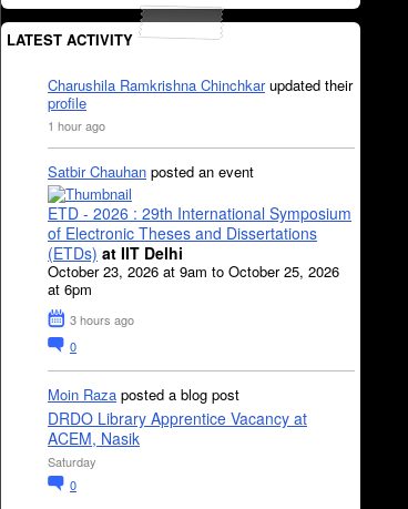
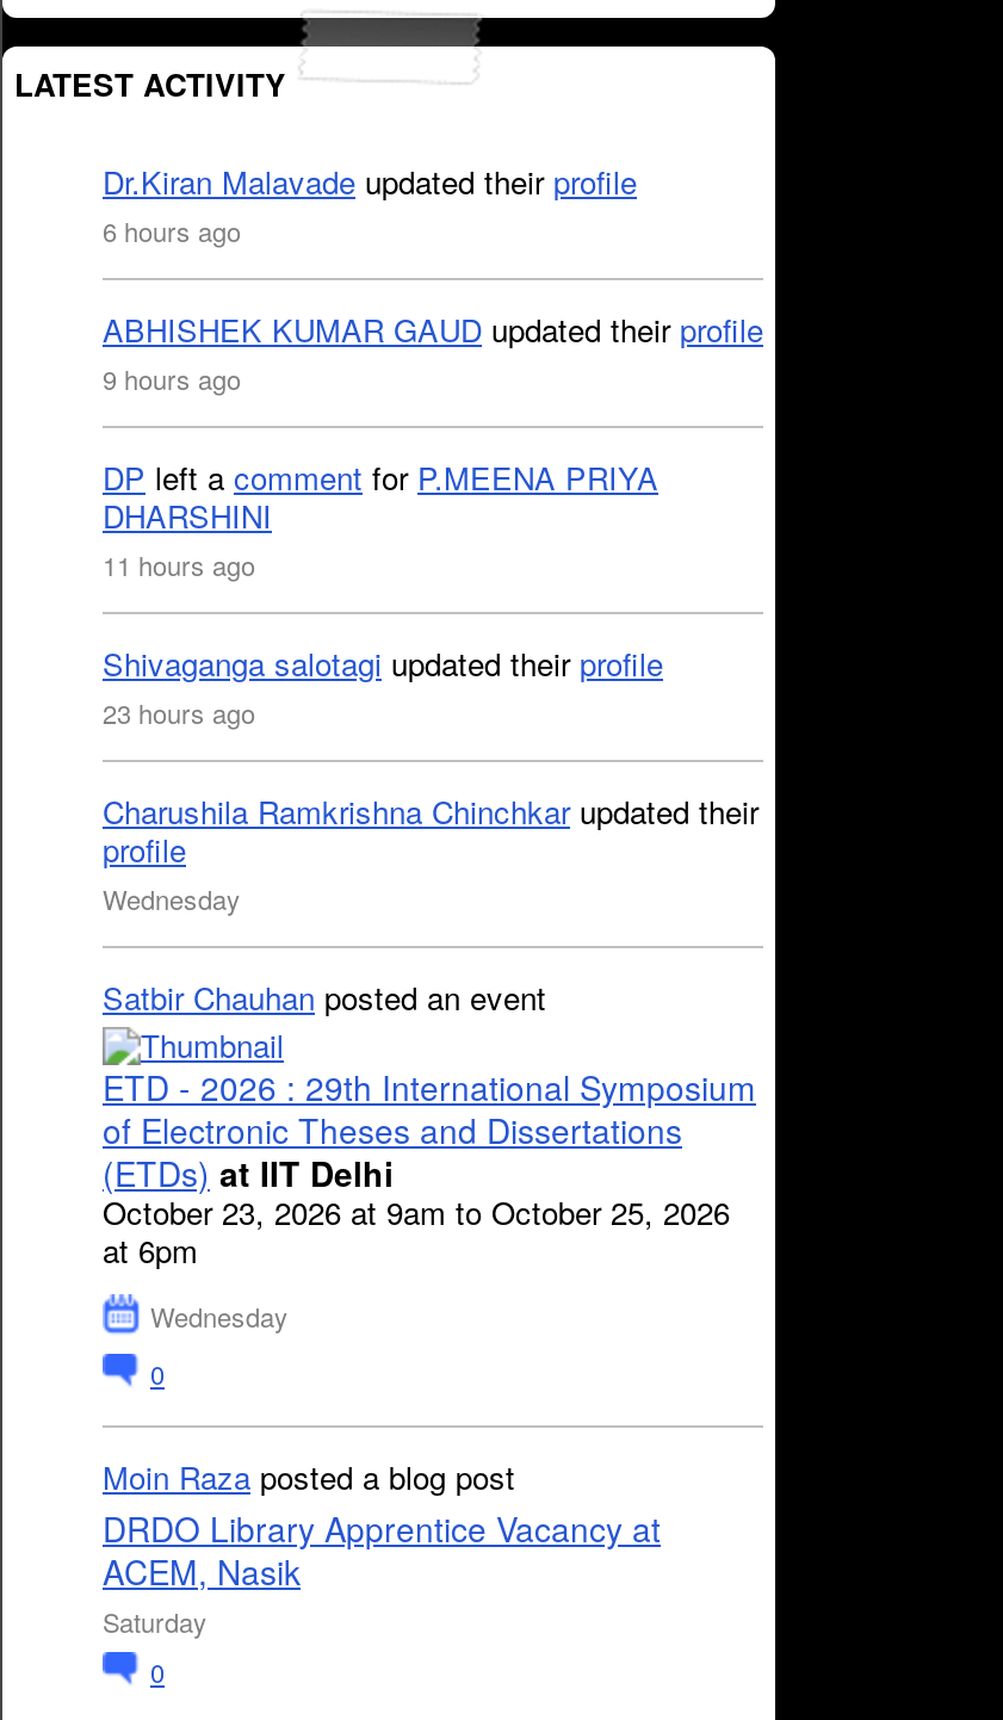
none -> [103,159,763,731] Dr.Kiran Malavade updated their profile | 6 hours ago | ABHISHEK KUMAR GAUD updated their profile | 9 hours ago | DP left a comment for P.MEENA PRIYA | DHARSHINI | 11 hours ago | Shivaganga salotagi updated their profile | 23 hours ago
[48,117,105,134] 1 hour ago -> [103,879,241,917] Wednesday
[70,311,134,328] 3 hours ago -> [150,1297,289,1335] Wednesday

